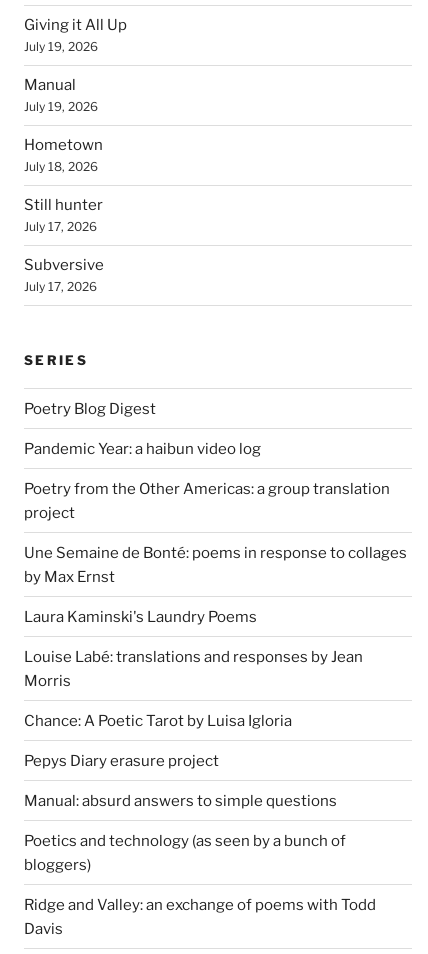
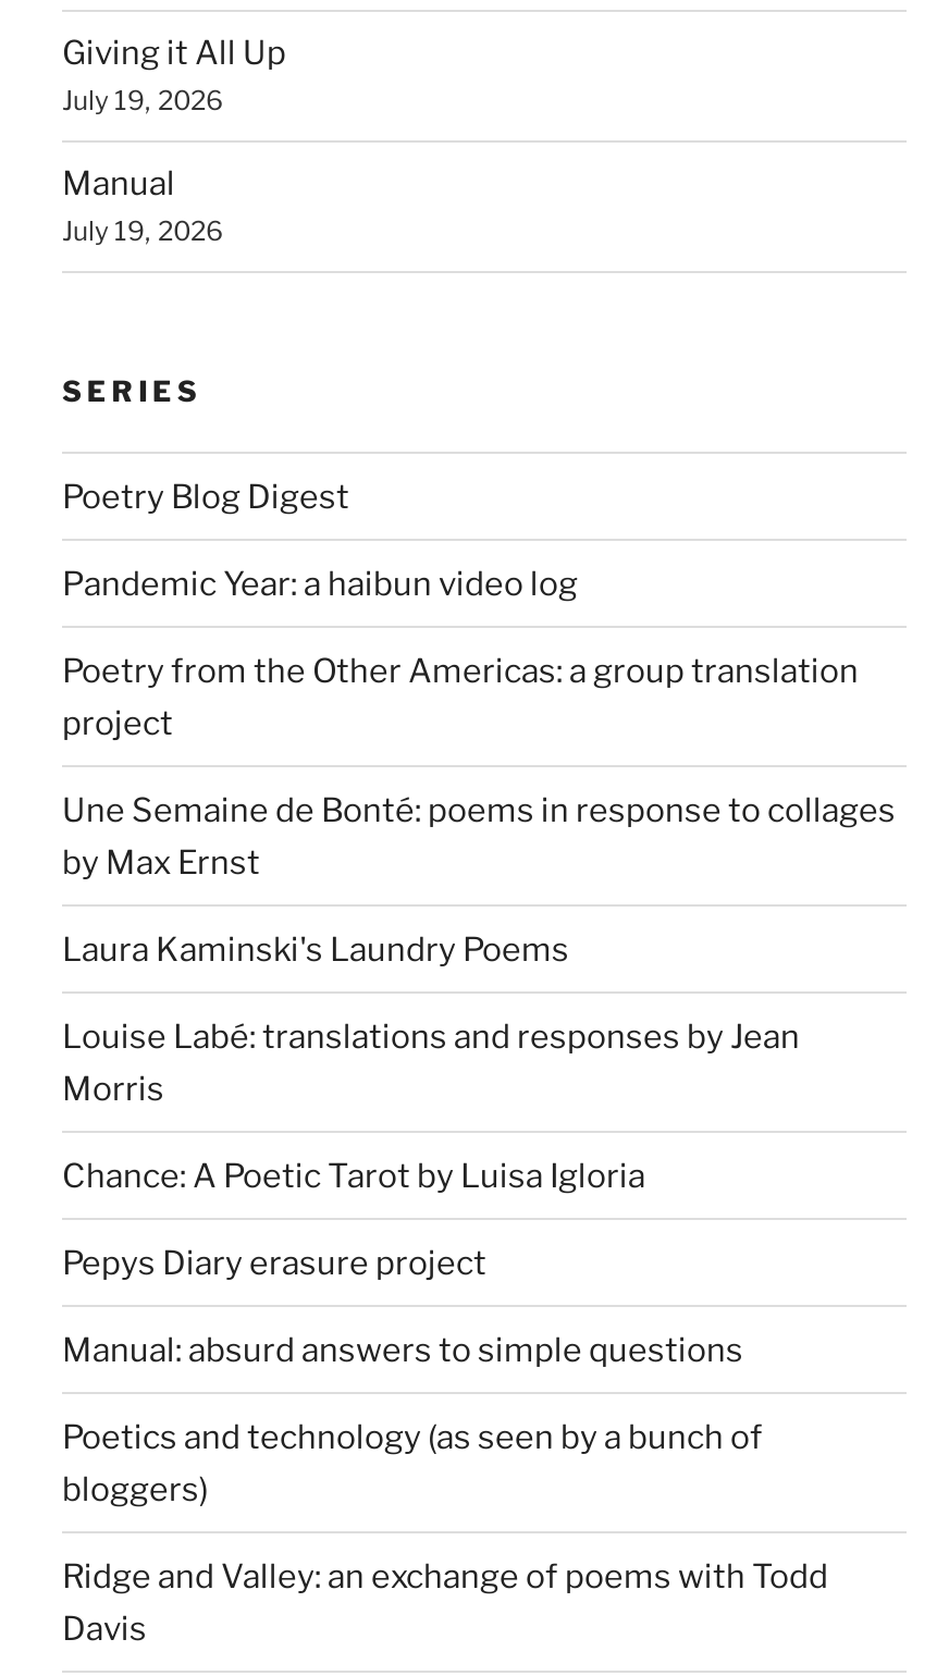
[24,136,104,294] Hometown | July 18, 2026 | Still hunter | July 17, 2026 | Subversive | July 17, 2026 -> none

